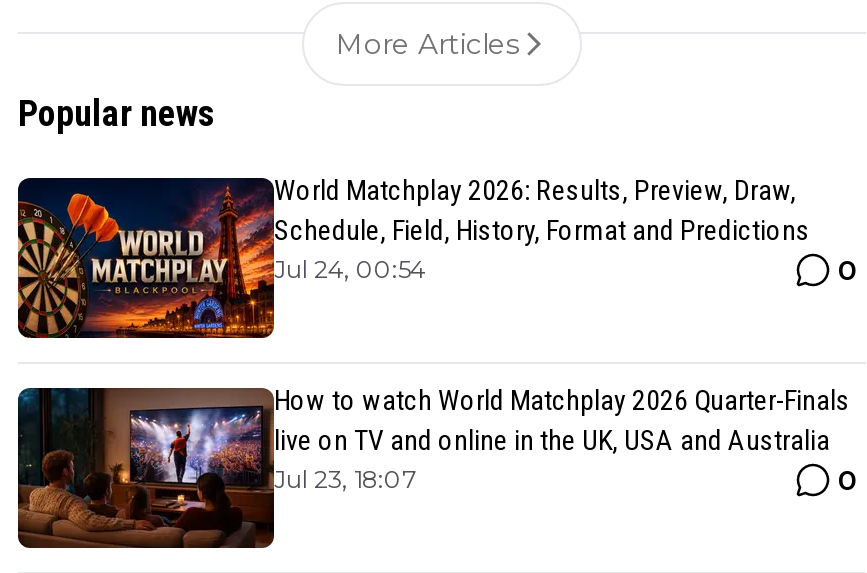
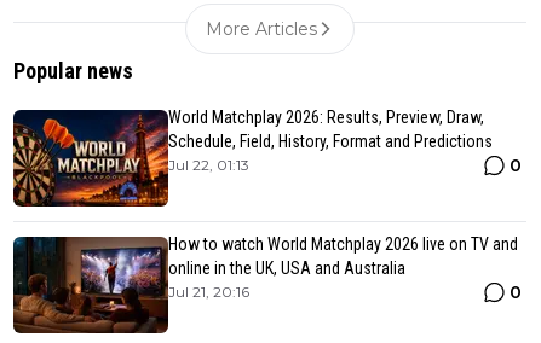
[274,255,426,285] Jul 24, 00:54 -> [168,156,249,174] Jul 22, 01:13
[274,385,850,495] How to watch World Matchplay 2026 Quarter-Finals | live on TV and online in the UK, USA and Australia | Jul 23, 18:07 -> [168,234,518,301] How to watch World Matchplay 2026 live on TV and | online in the UK, USA and Australia | Jul 21, 20:16

